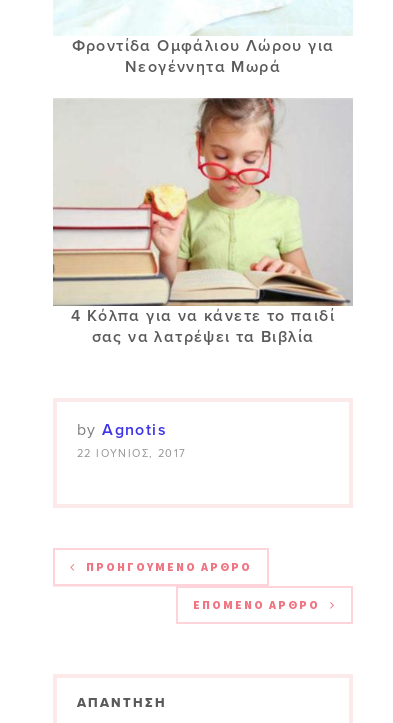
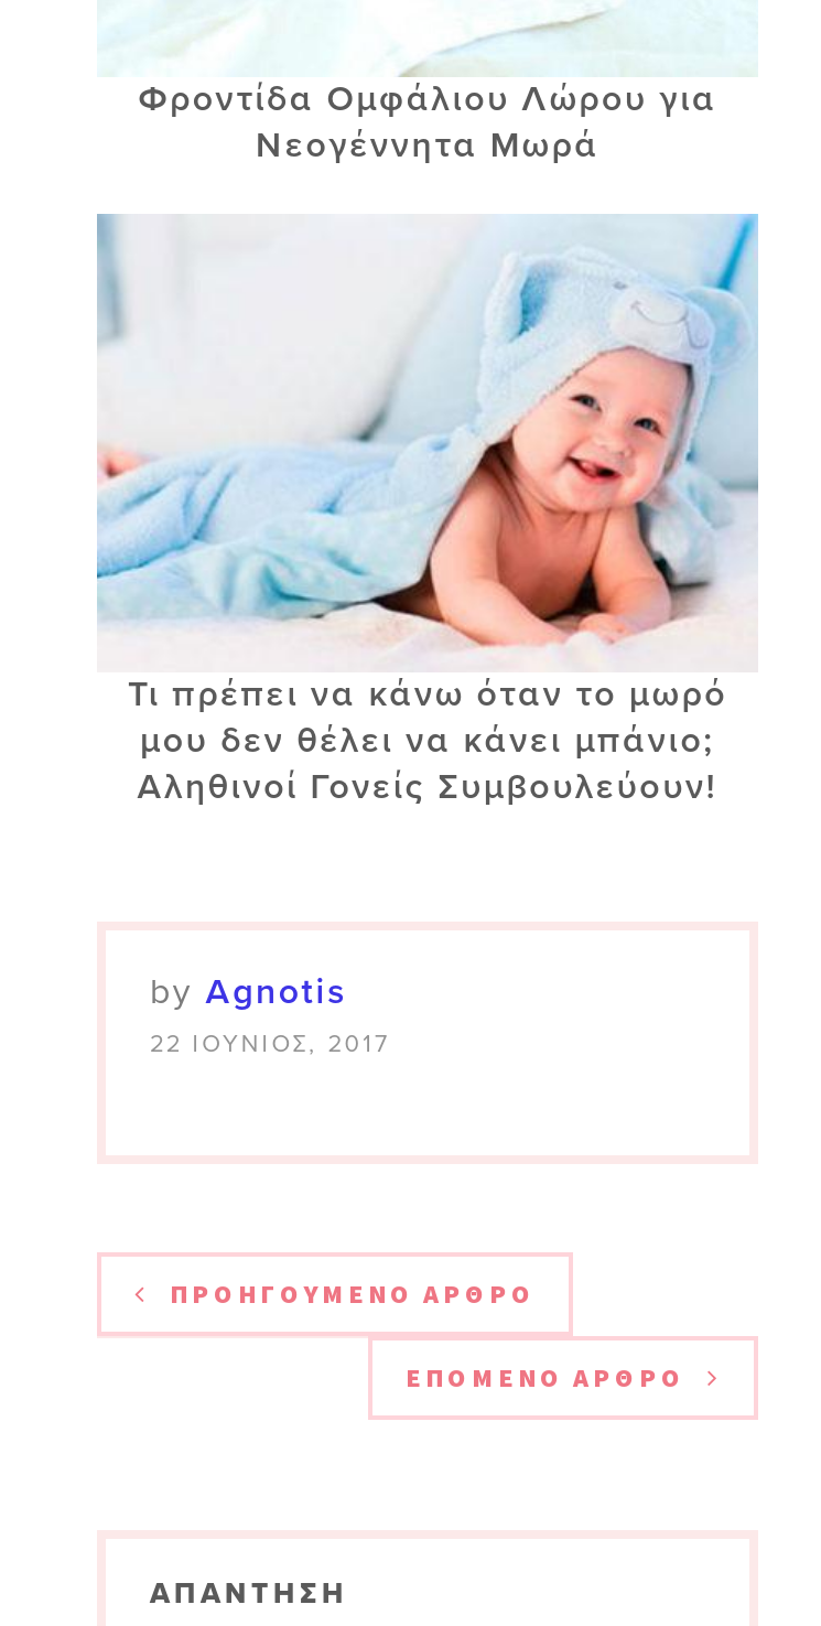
[52,97,353,347] [image] | 4 Κόλπα για να κάνετε το παιδί | σας να λατρέψει τα Βιβλία -> [95,214,758,810] [image] | Τι πρέπει να κάνω όταν το μωρό | μου δεν θέλει να κάνει μπάνιο; | Αληθινοί Γονείς Συμβουλεύουν!

